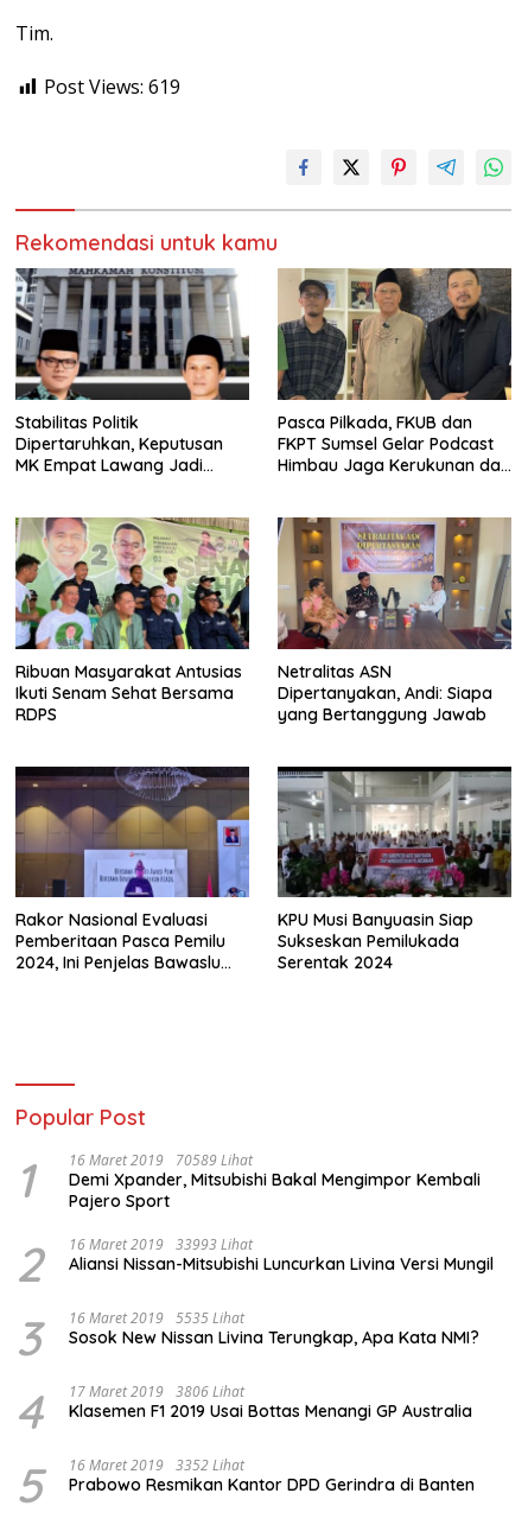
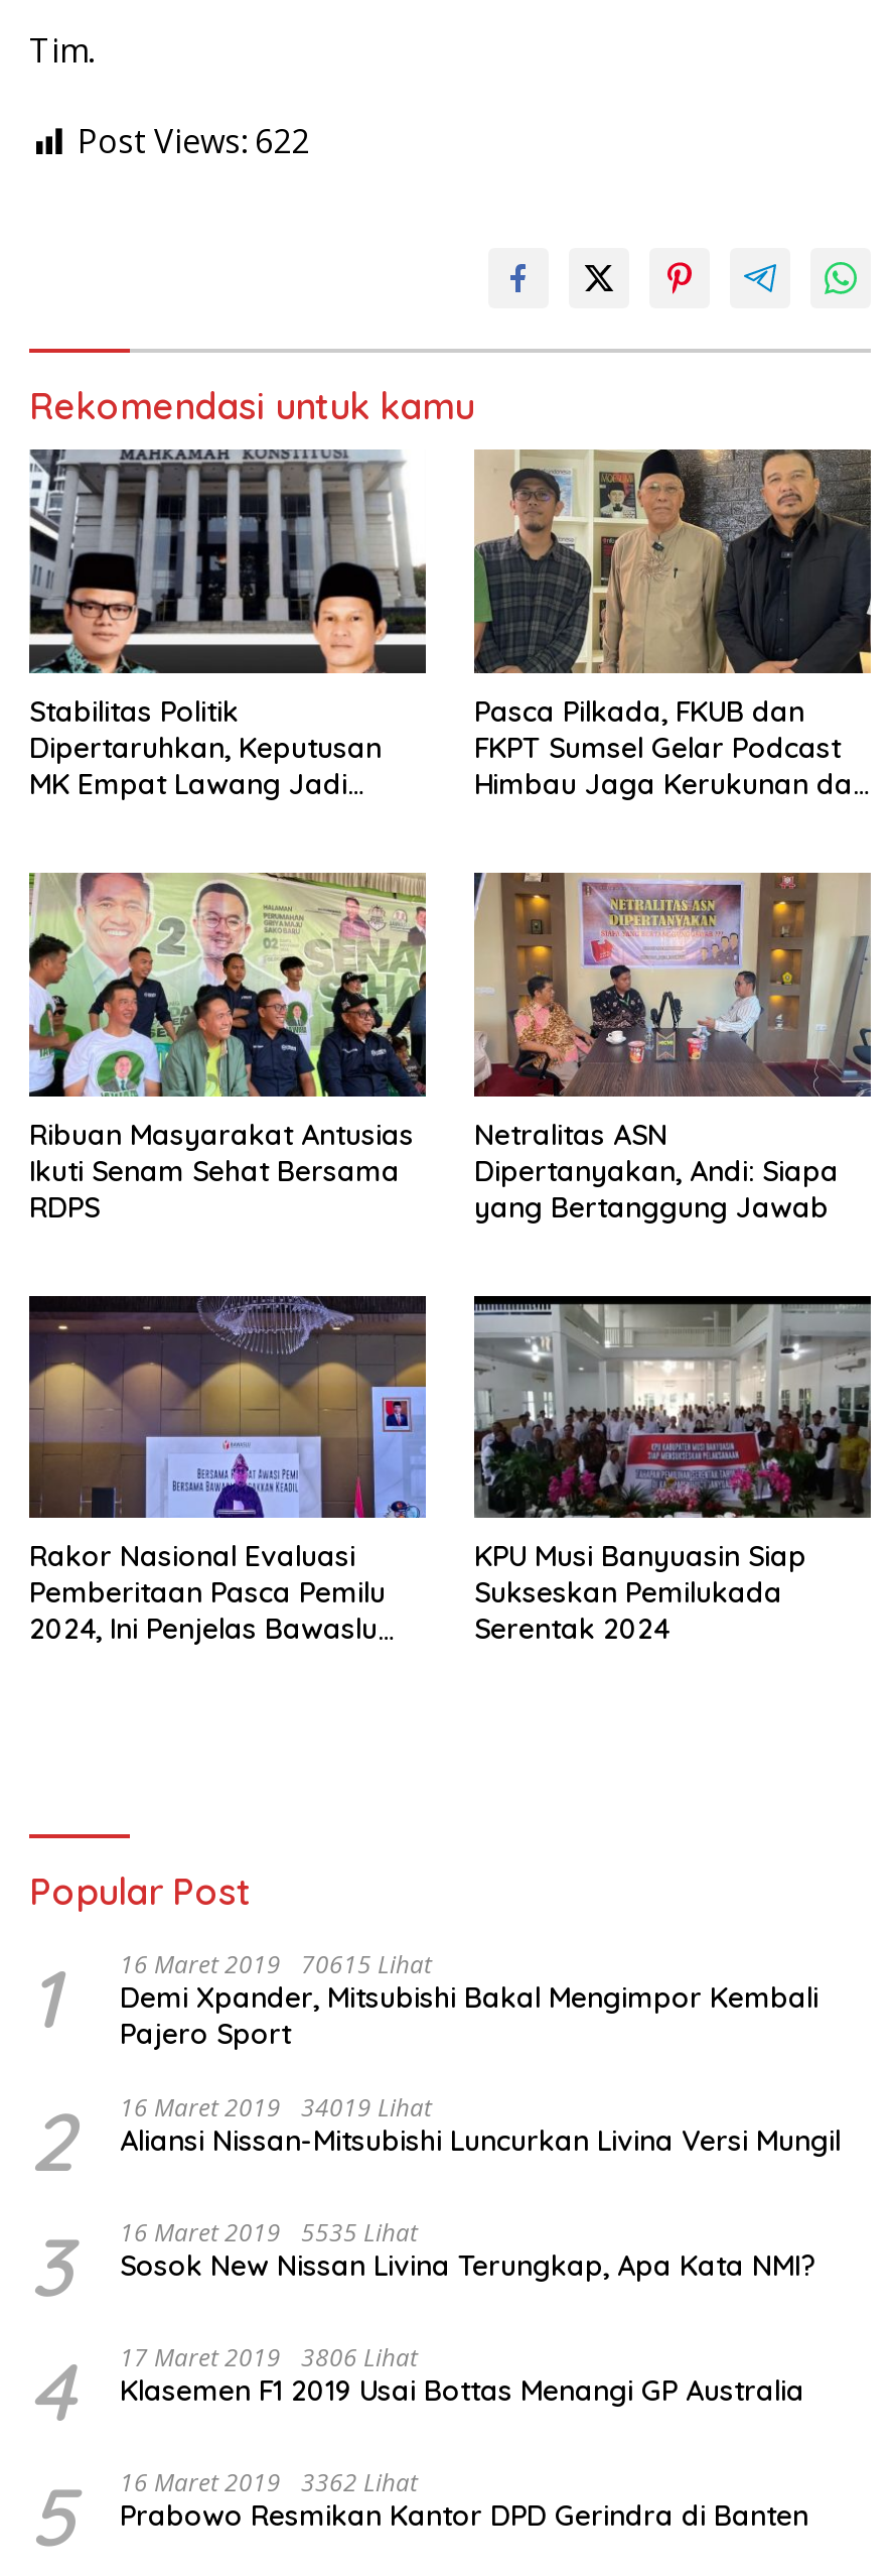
[44,74,180,100] Post Views: 619 -> [78,119,309,163] Post Views: 622
[15,1150,481,1212] 1 16 Maret 2019 70589 Lihat Demi Xpander, Mitsubishi Bakal Mengimpor Kembali Pajero Sport -> [29,1948,818,2053] 1 16 Maret 2019 70615 Lihat Demi Xpander, Mitsubishi Bakal Mengimpor Kembali Pajero Sport
[15,1235,494,1294] 2 16 Maret 2019 33993 Lihat Aliansi Nissan-Mitsubishi Luncurkan Livina Versi Mungil -> [29,2091,841,2192] 2 16 Maret 2019 34019 Lihat Aliansi Nissan-Mitsubishi Luncurkan Livina Versi Mungil
[15,1455,475,1515] 5 16 Maret 2019 3352 Lihat Prabowo Resmikan Kantor DPD Gerindra di Banten -> [29,2466,808,2567] 5 16 Maret 2019 3362 Lihat Prabowo Resmikan Kantor DPD Gerindra di Banten

